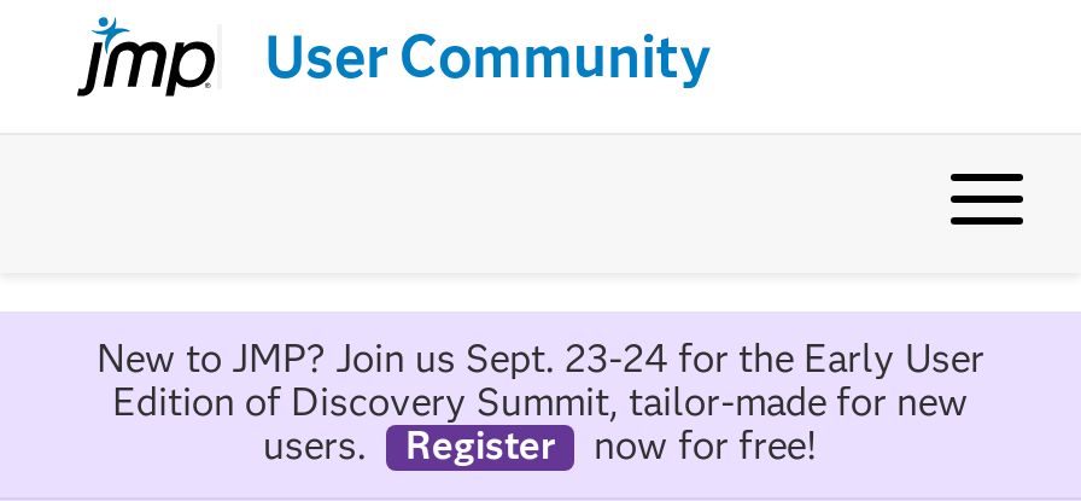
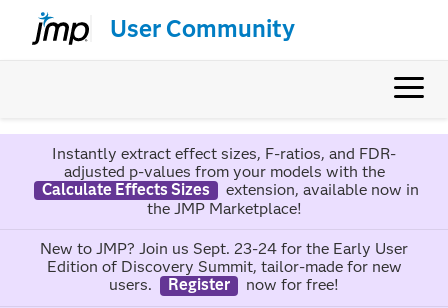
none -> [41,144,418,218] Instantly extract effect sizes, F-ratios, and FDR- | adjusted p-values from your models with the | Calculate Effects Sizes | extension, available now in | the JMP Marketplace!

